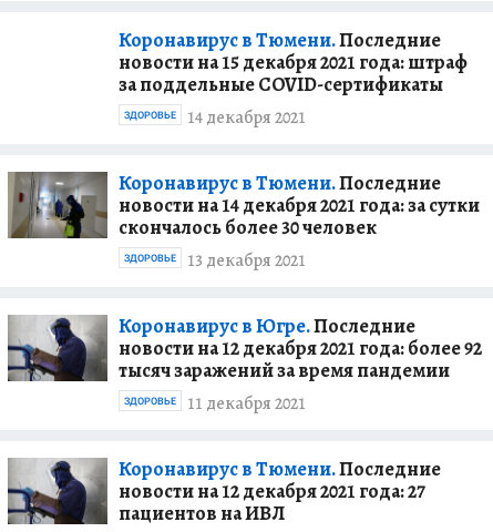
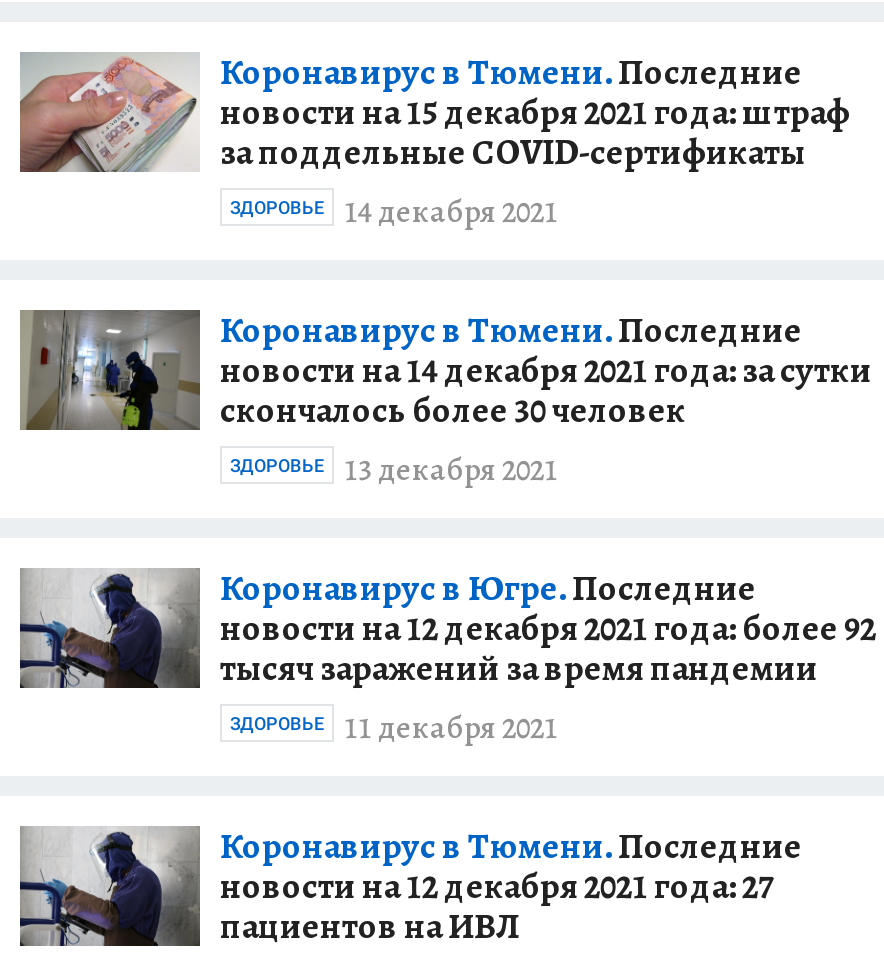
none -> [18,52,200,174] [image]

